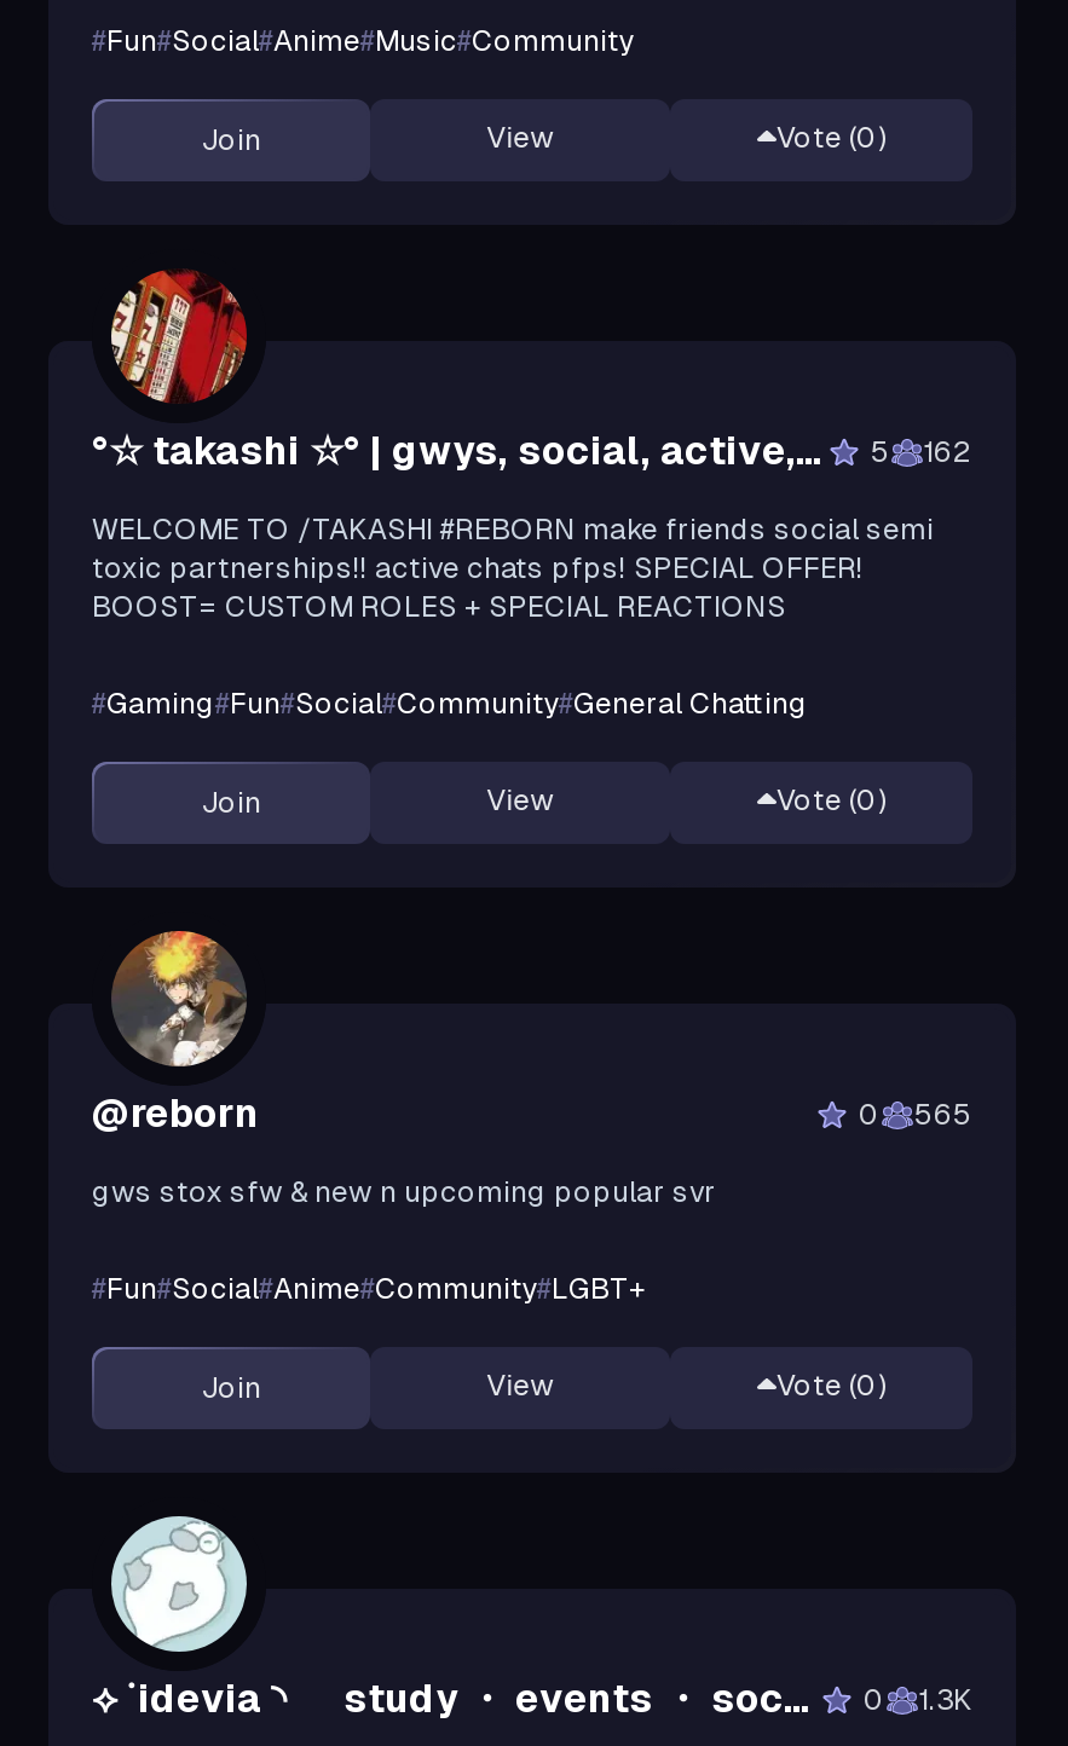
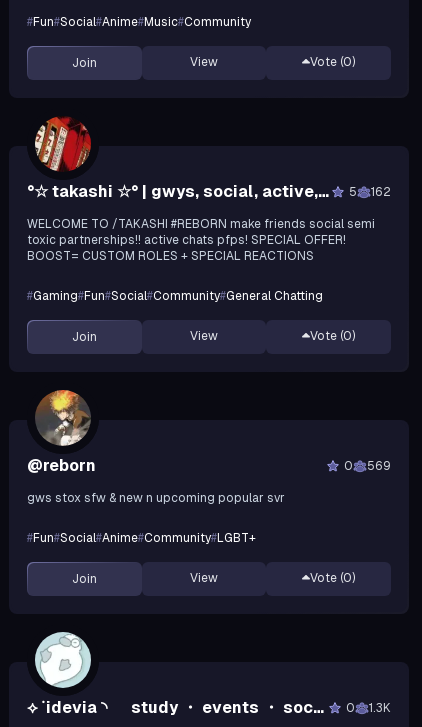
[859,1098,972,1132] 0 565 -> [344,459,391,473] 0 569

